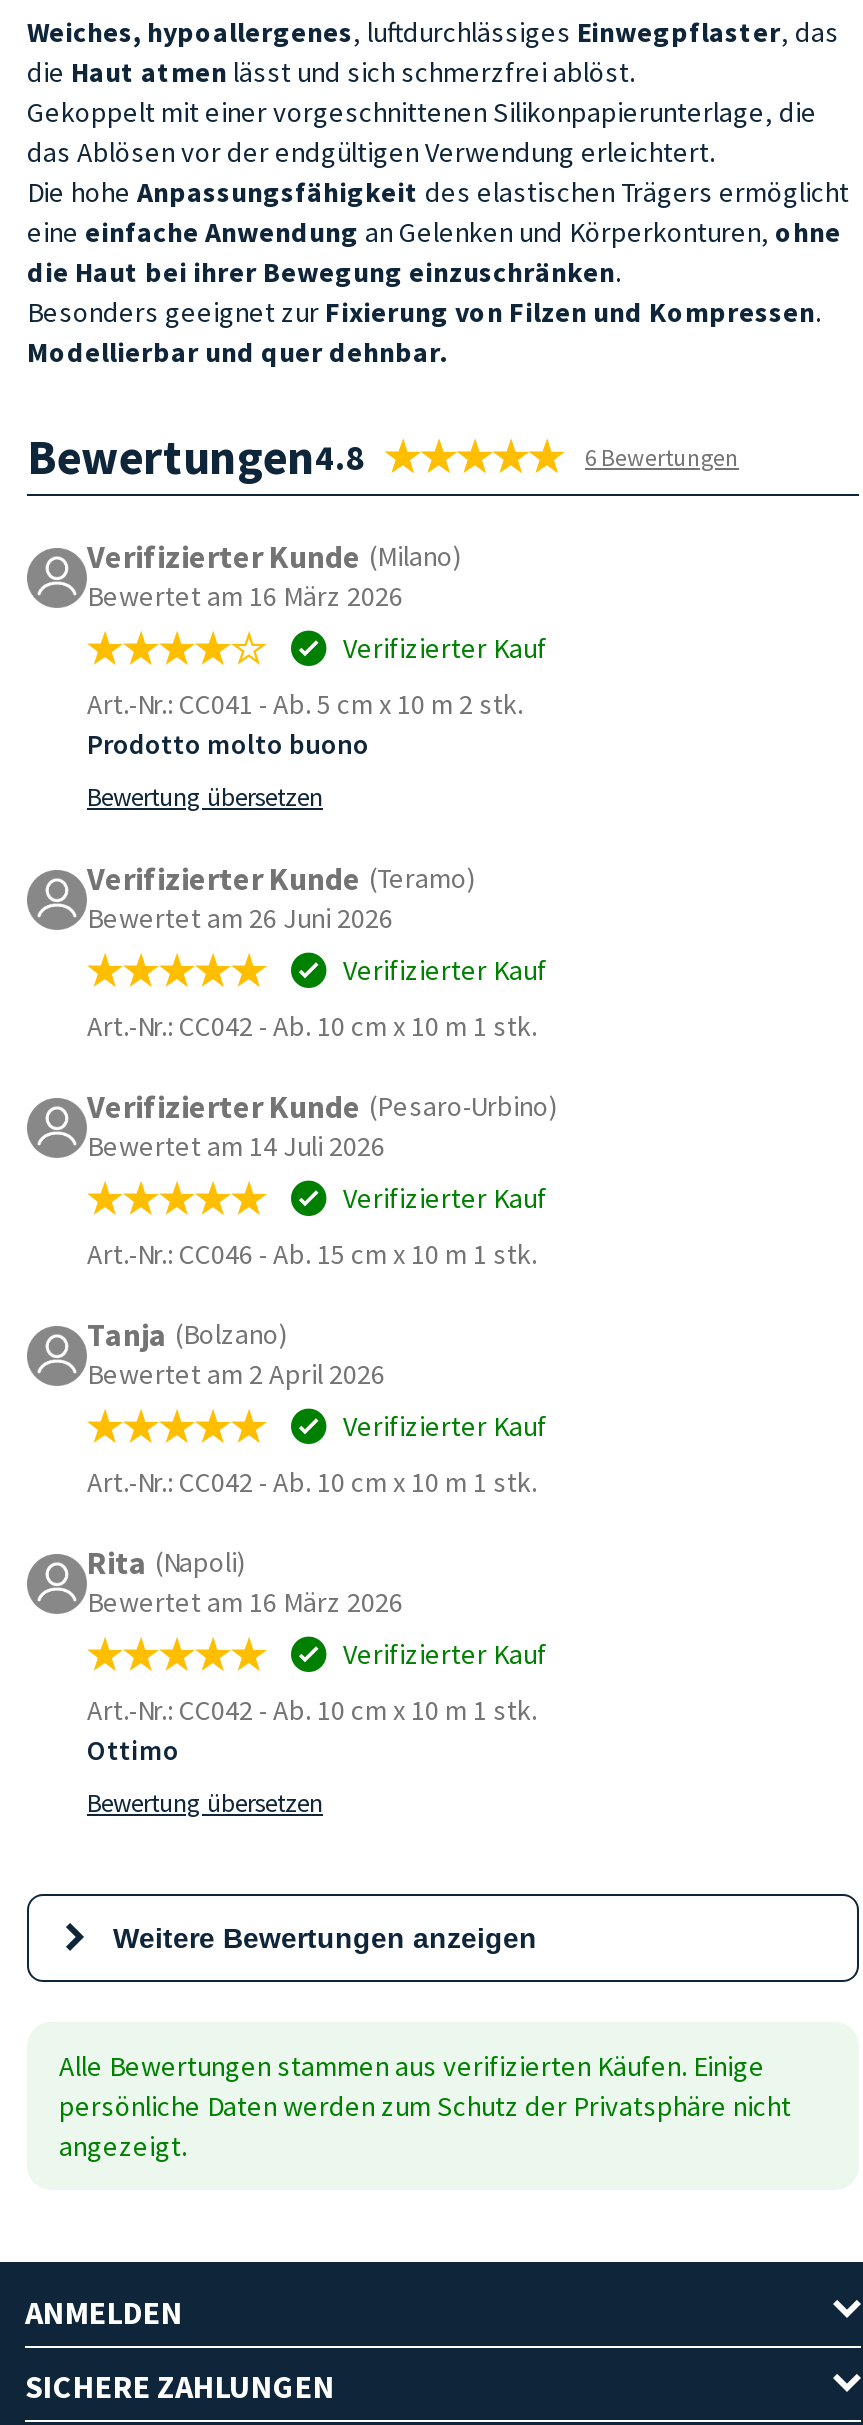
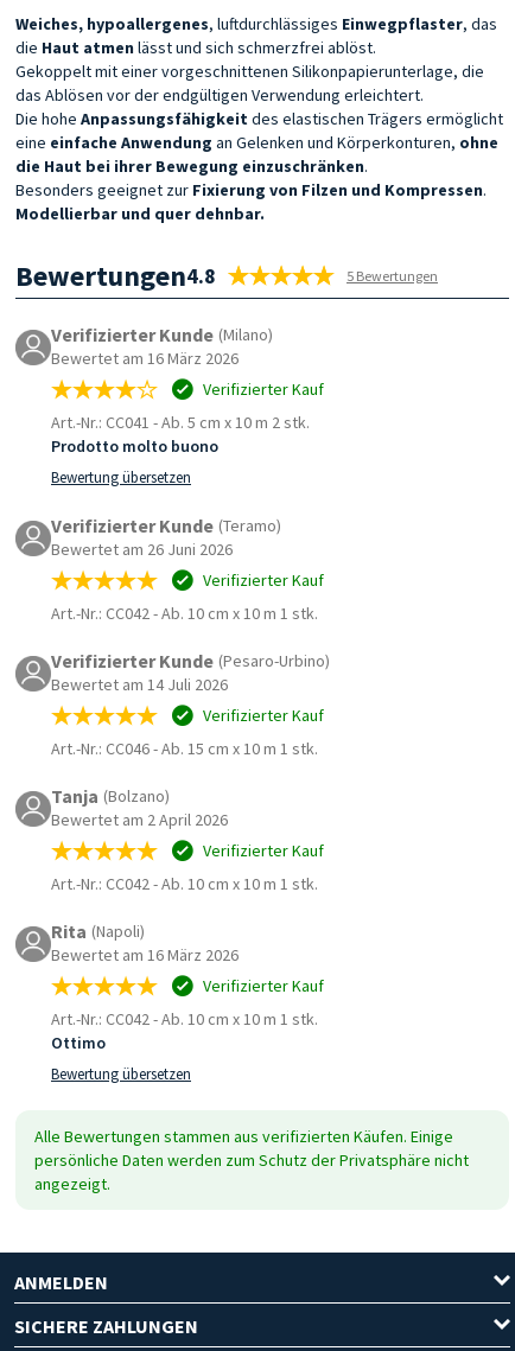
[585,441,739,471] 6 Bewertungen -> [346,266,438,284] 5 Bewertungen
[113,1921,537,1953] Weitere Bewertungen anzeigen -> none

